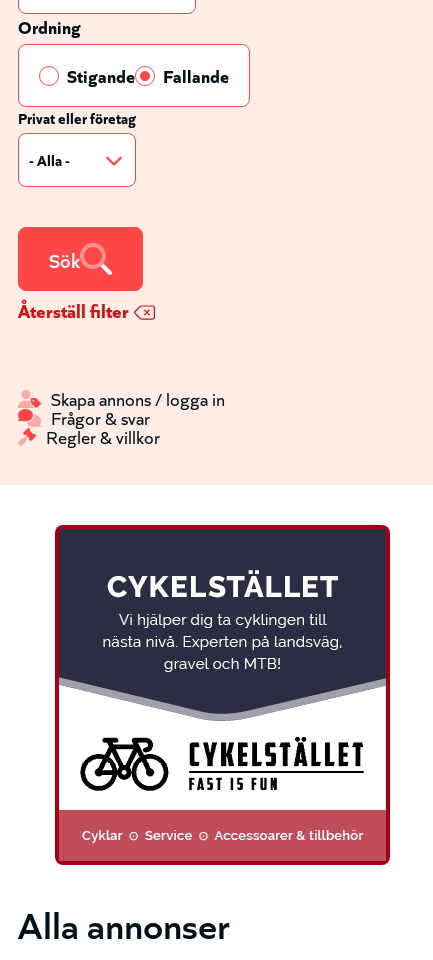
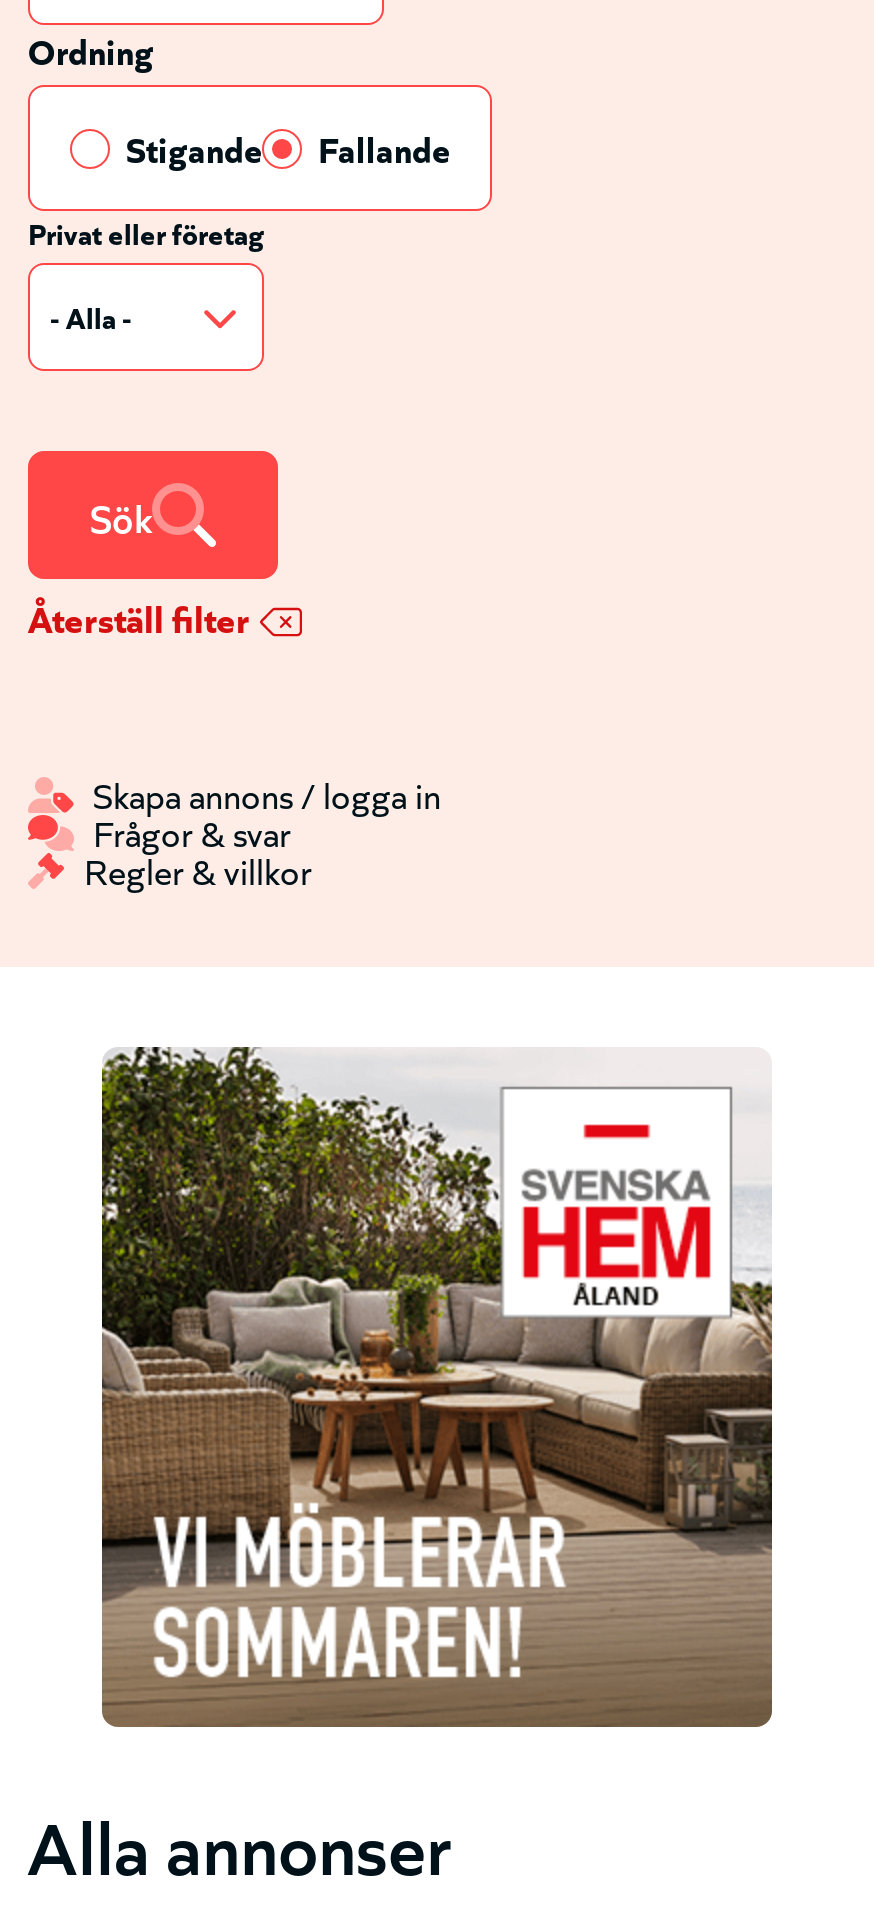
[54,524,391,866] [image] -> [100,1045,774,1729] [image]

